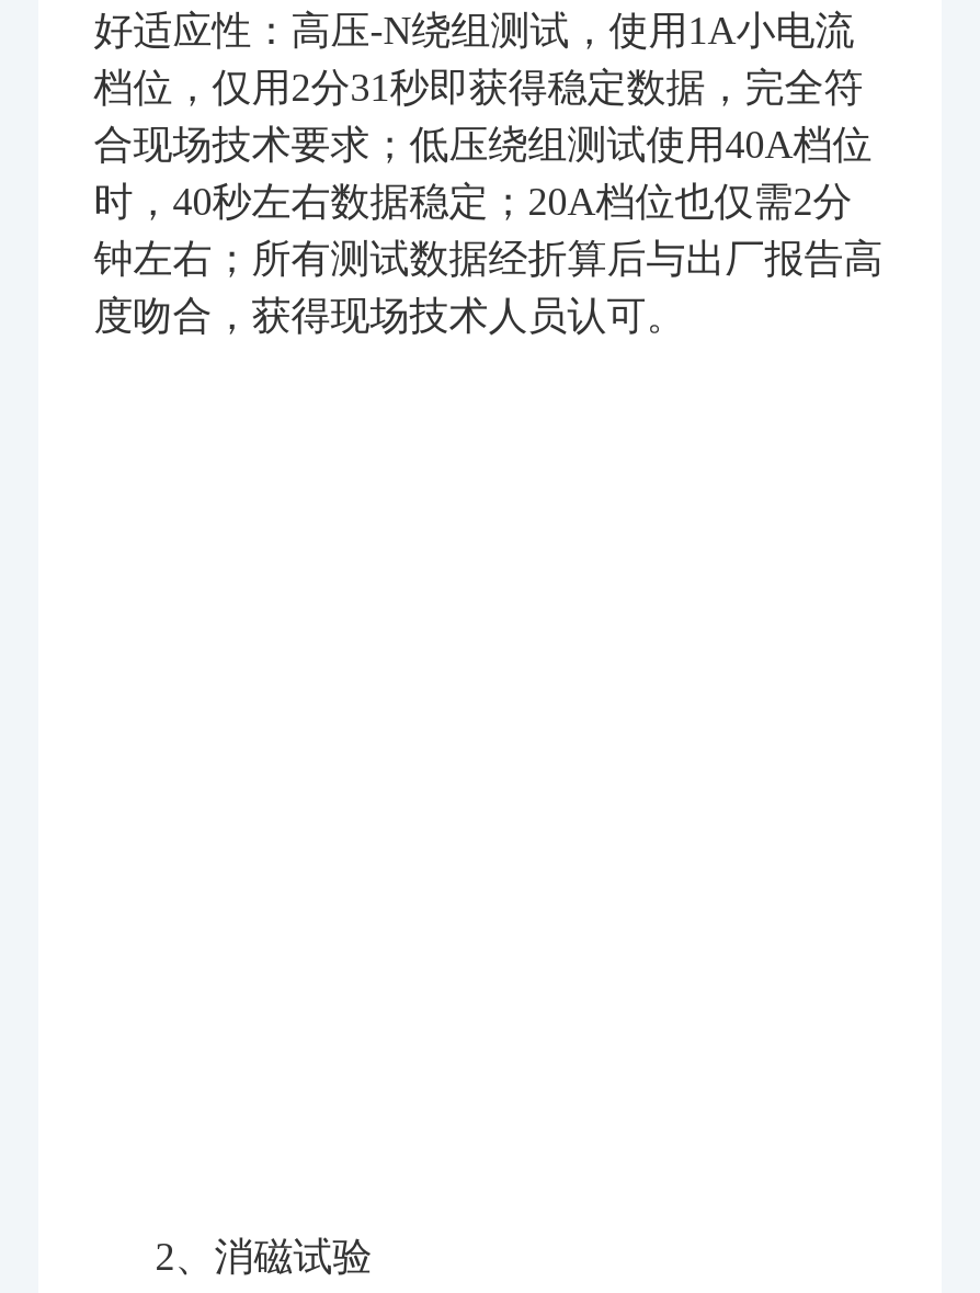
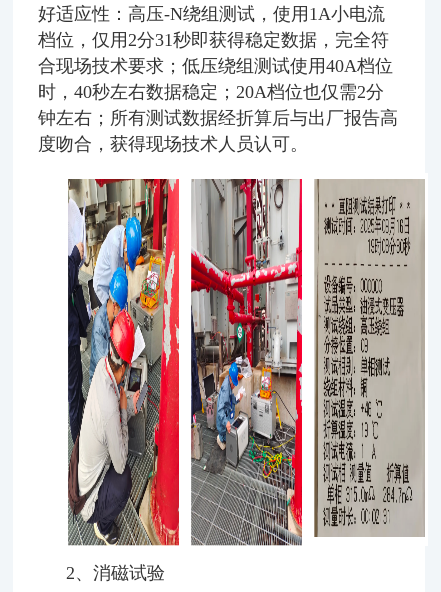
none -> [67,178,180,546] [image]
none -> [190,178,303,546] [image]
none -> [313,178,425,538] [image]

